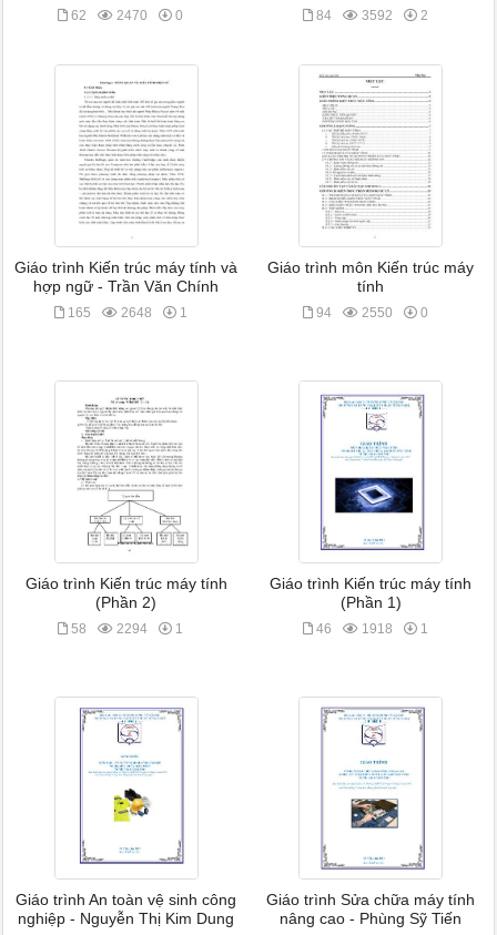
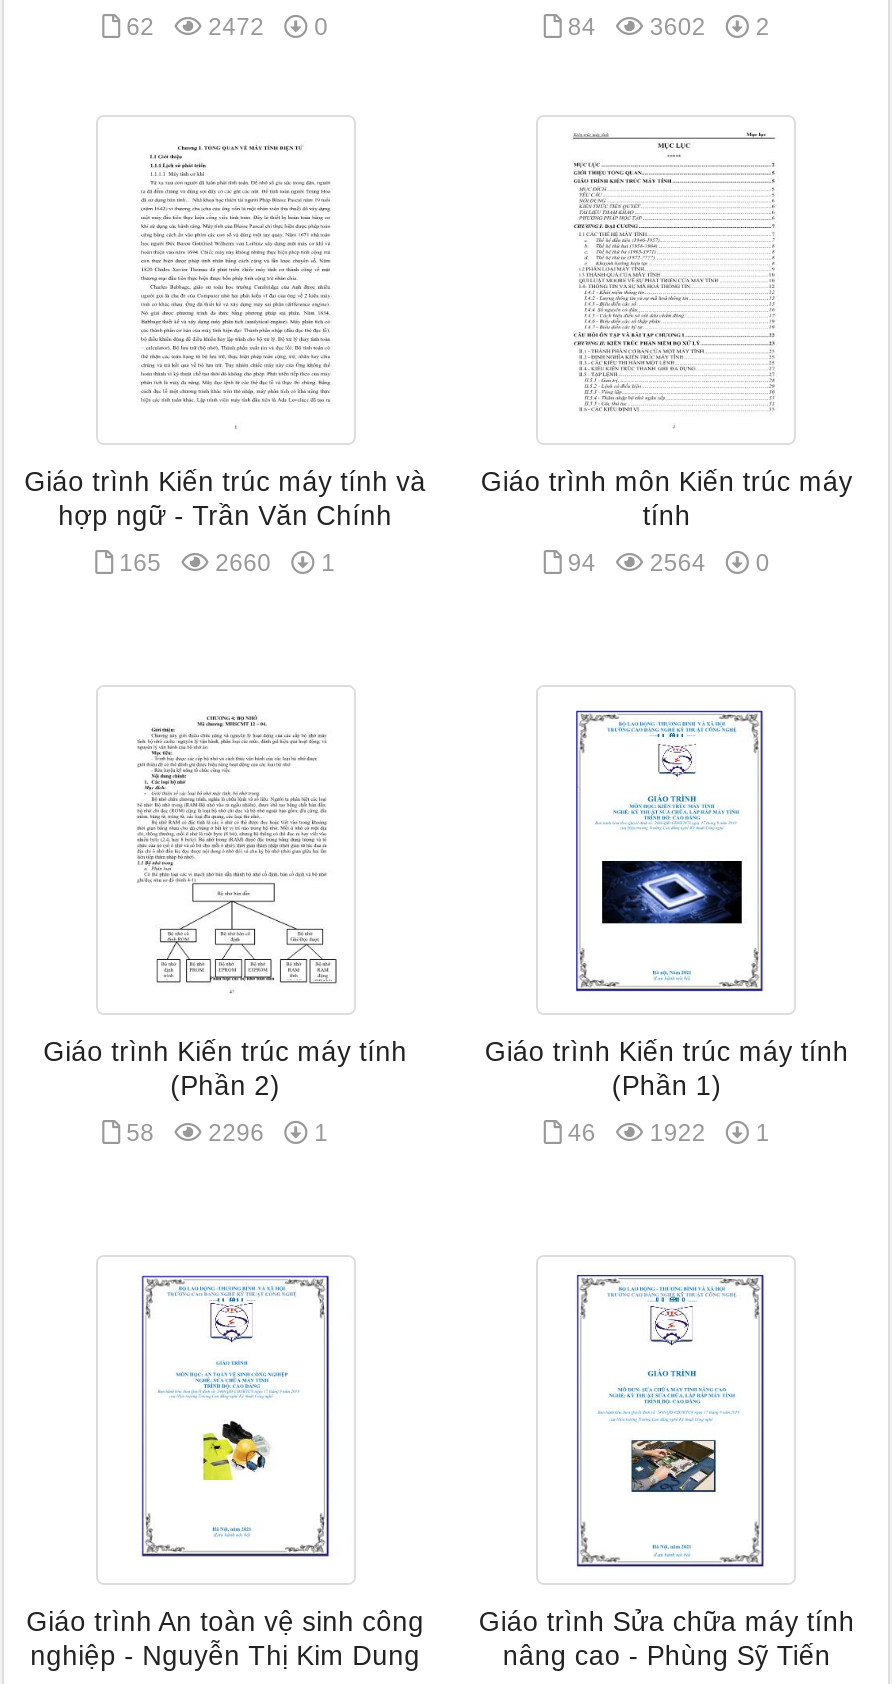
[71,8,183,23] 62 2470 0 -> [126,13,328,41] 62 2472 0
[316,8,428,23] 84 3592 2 -> [568,13,770,41] 84 3602 2
[67,305,187,321] 165 2648 1 -> [119,549,335,577] 165 2660 1
[316,305,428,321] 94 2550 0 -> [568,549,770,577] 94 2564 0
[71,621,183,637] 58 2294 1 -> [126,1119,328,1147] 58 2296 1
[316,621,428,637] 46 1918 1 -> [568,1119,770,1147] 46 1922 1

